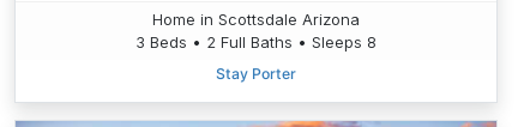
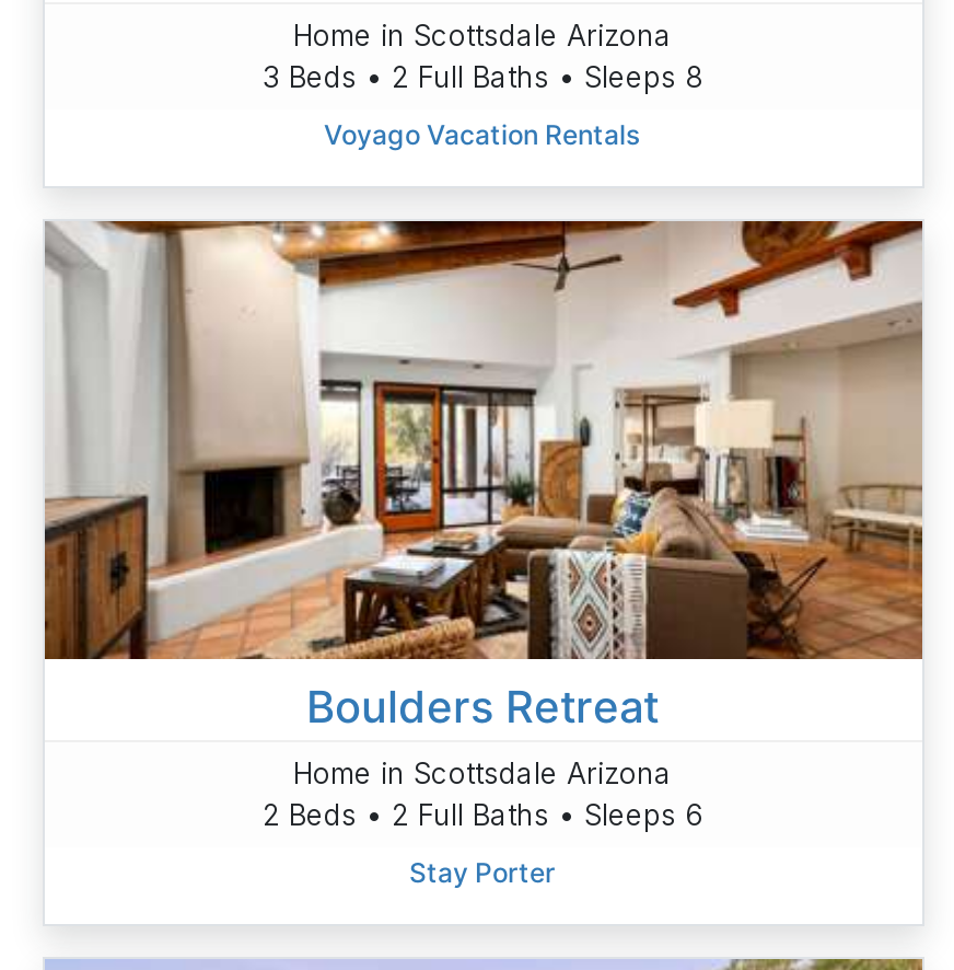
none -> [43,219,924,831] [image] | Boulders Retreat | Home in Scottsdale Arizona | 2 Beds • 2 Full Baths • Sleeps 6
none -> [324,117,641,150] Voyago Vacation Rentals

